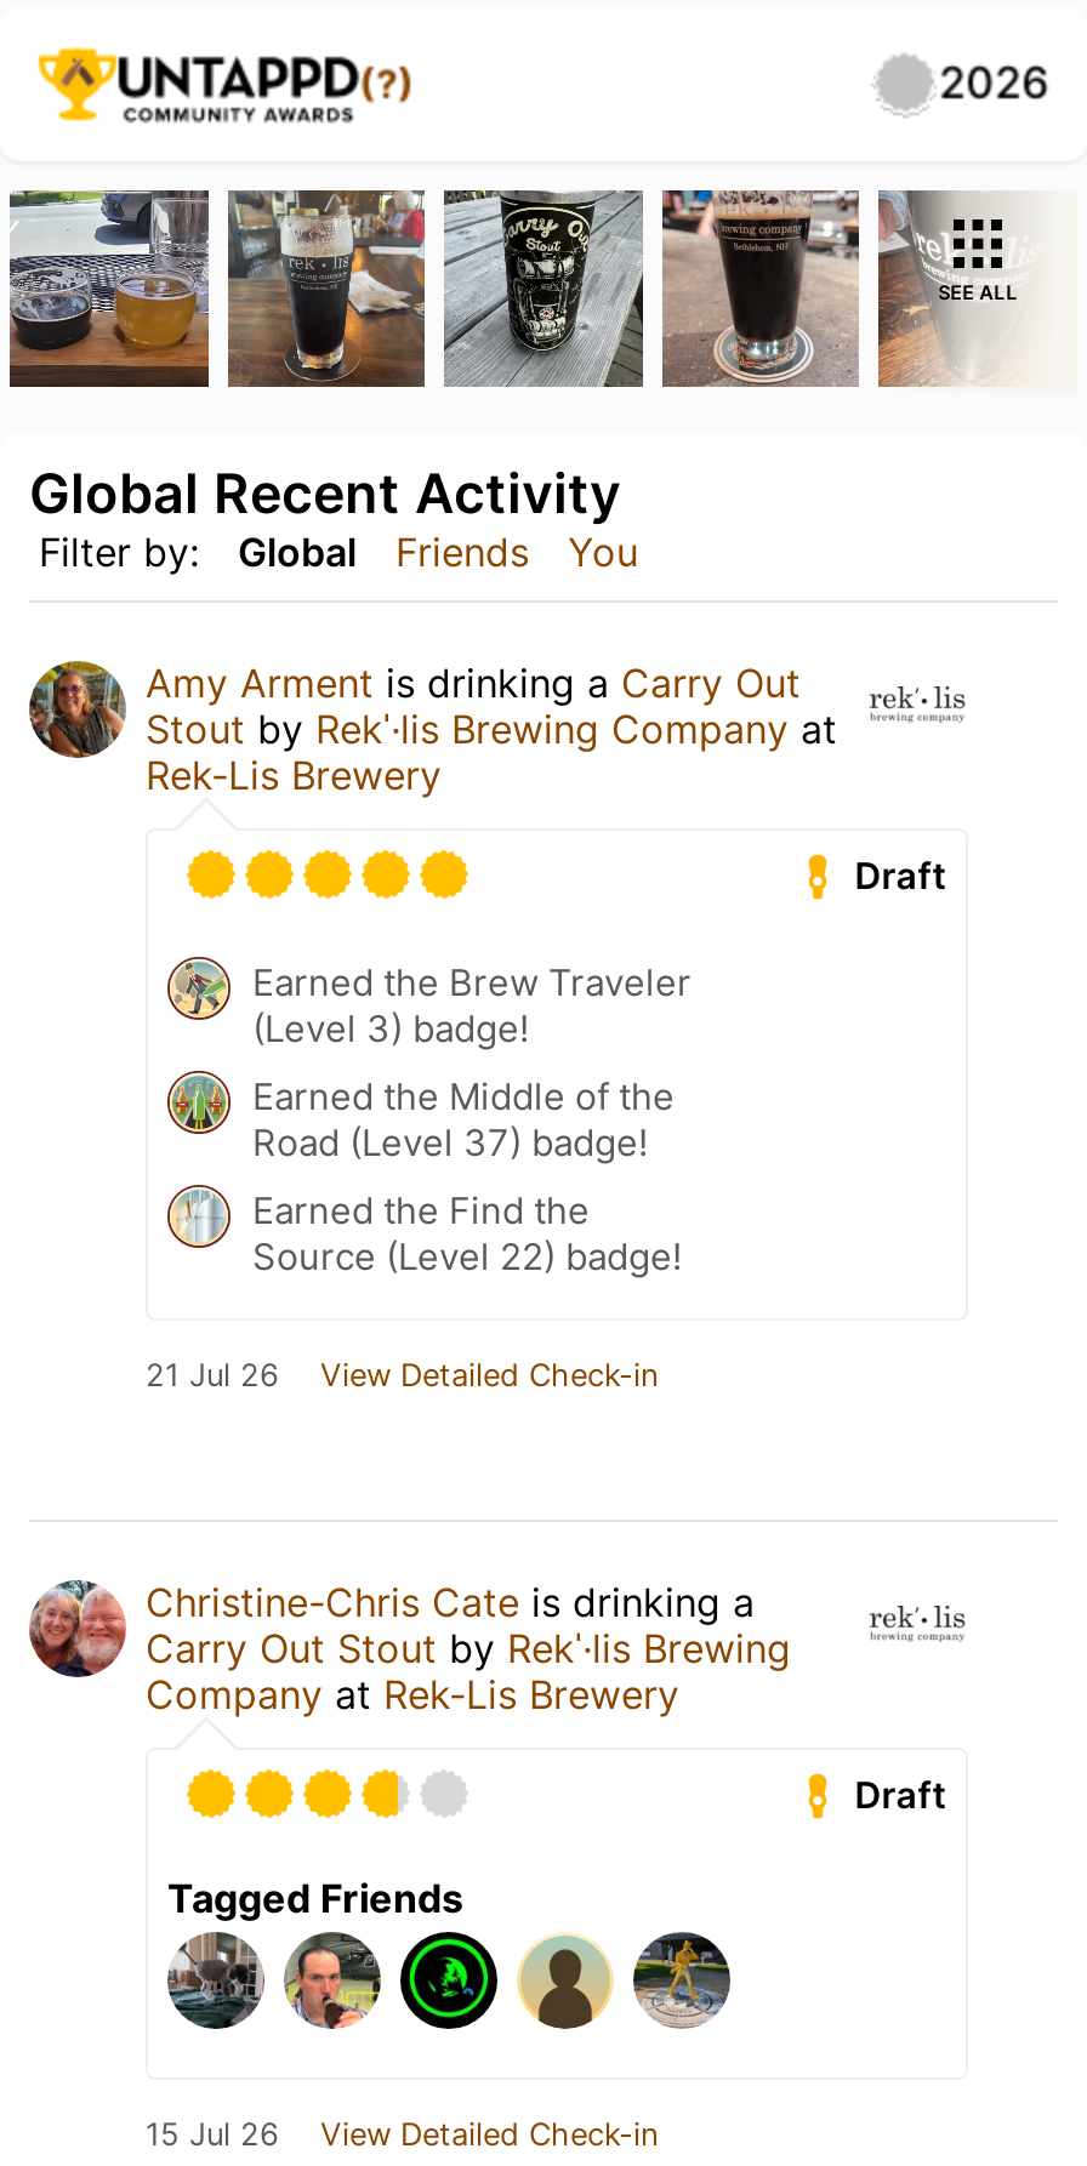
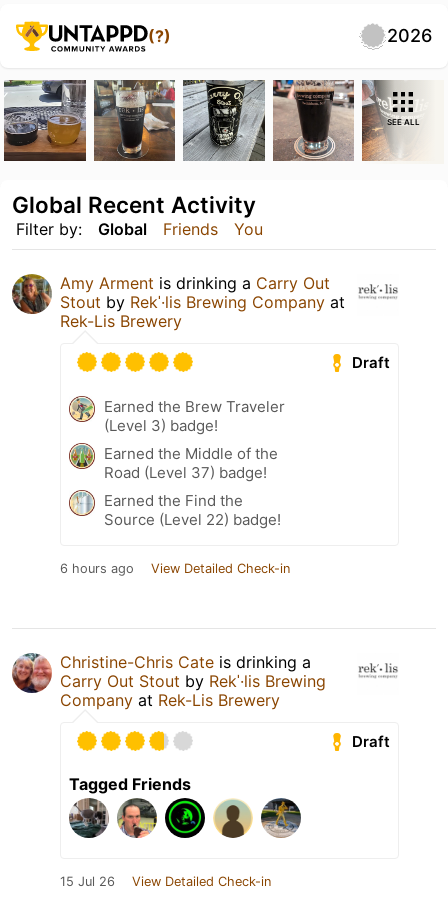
[146,1358,658,1395] 21 Jul 26 View Detailed Check-in -> [60,561,290,576] 6 hours ago View Detailed Check-in

